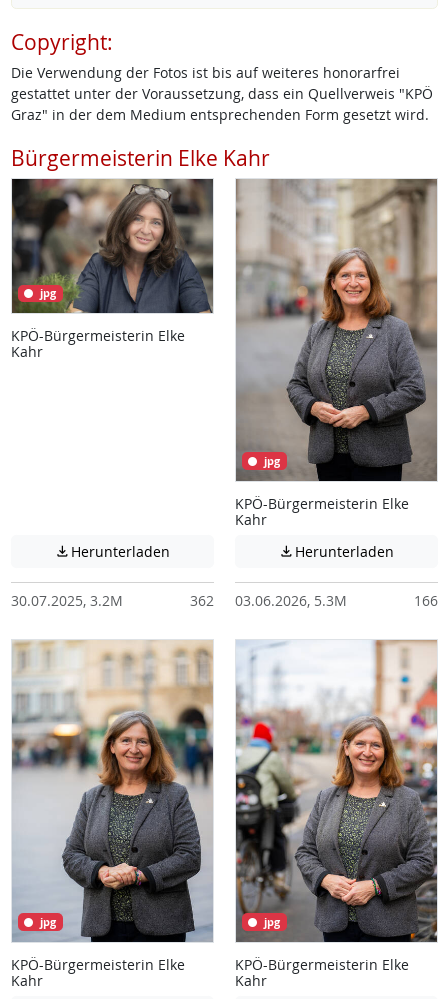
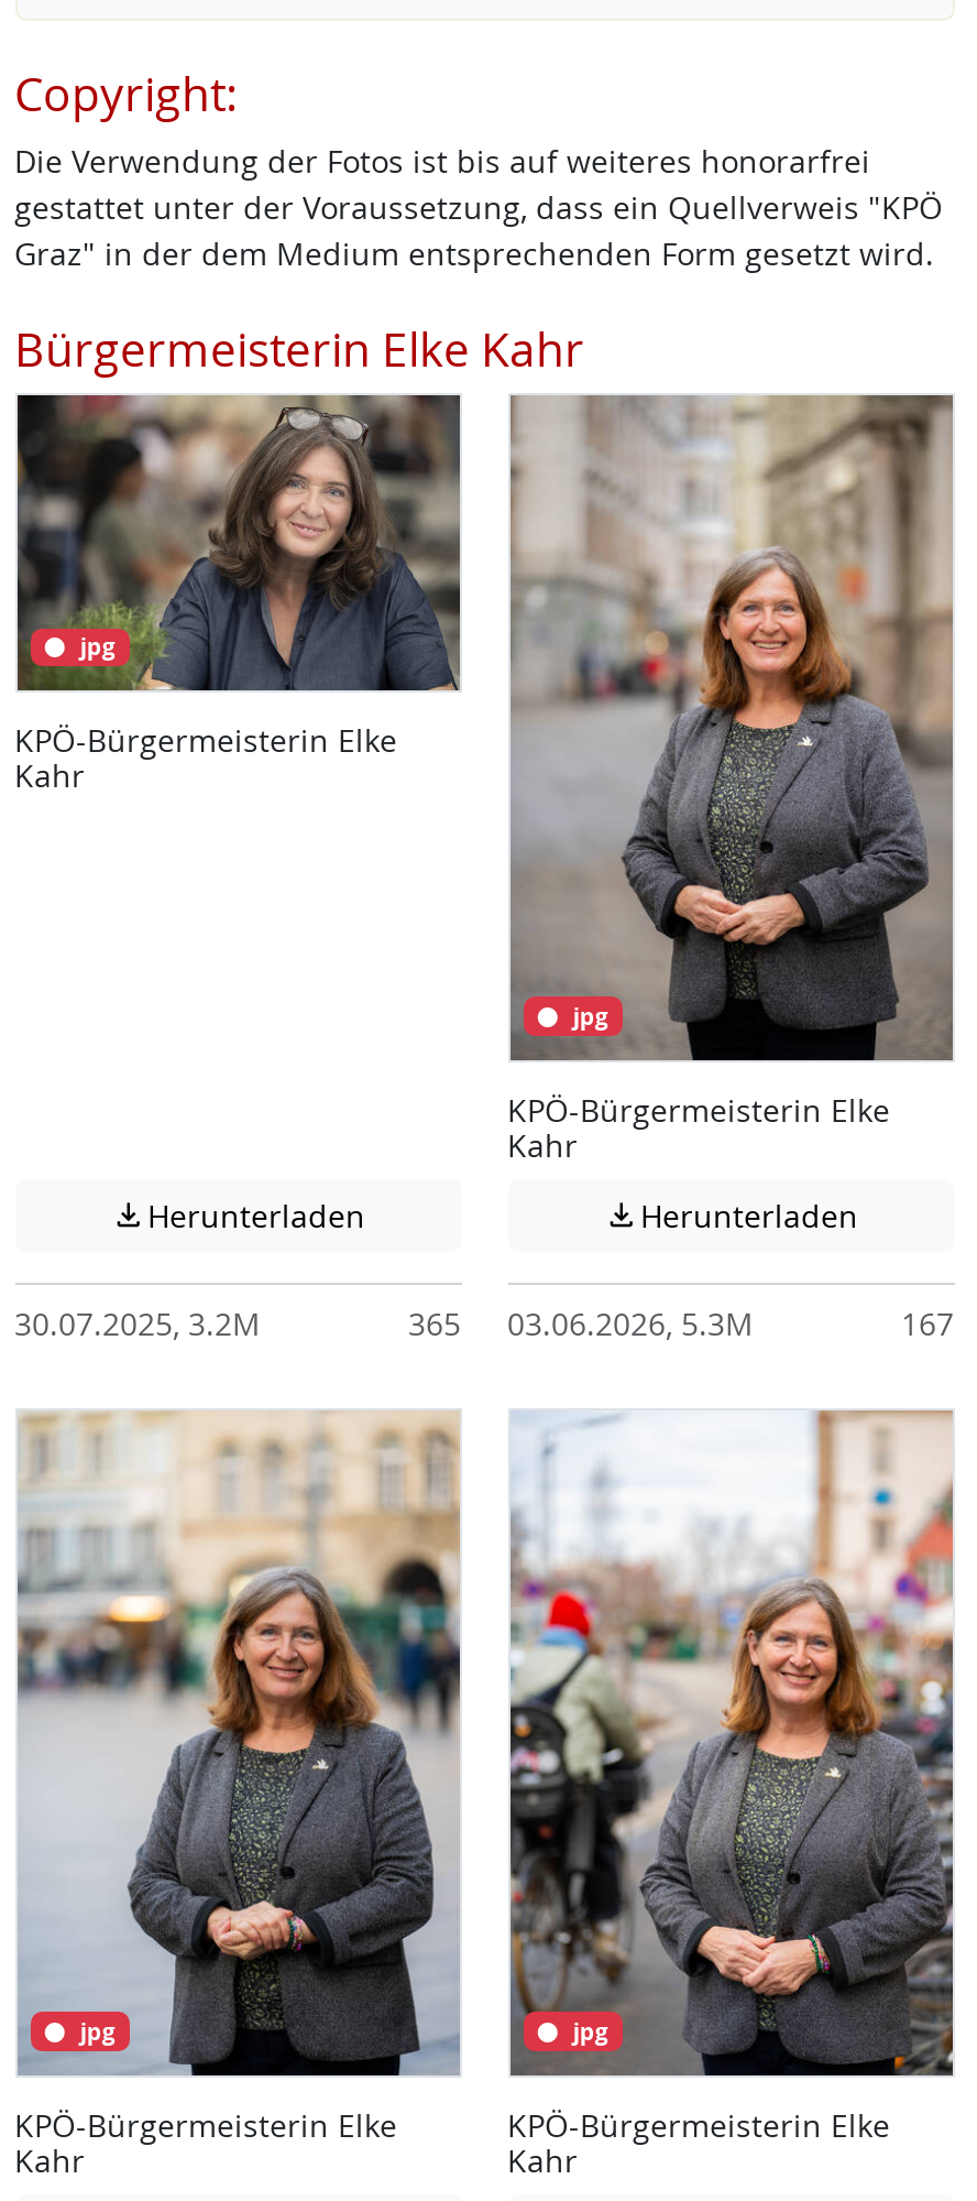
[189,591,346,610] 362 03.06.2026, 5.3M -> [408,1303,754,1344] 365 03.06.2026, 5.3M
[413,591,437,610] 166 -> [901,1303,954,1344] 167

